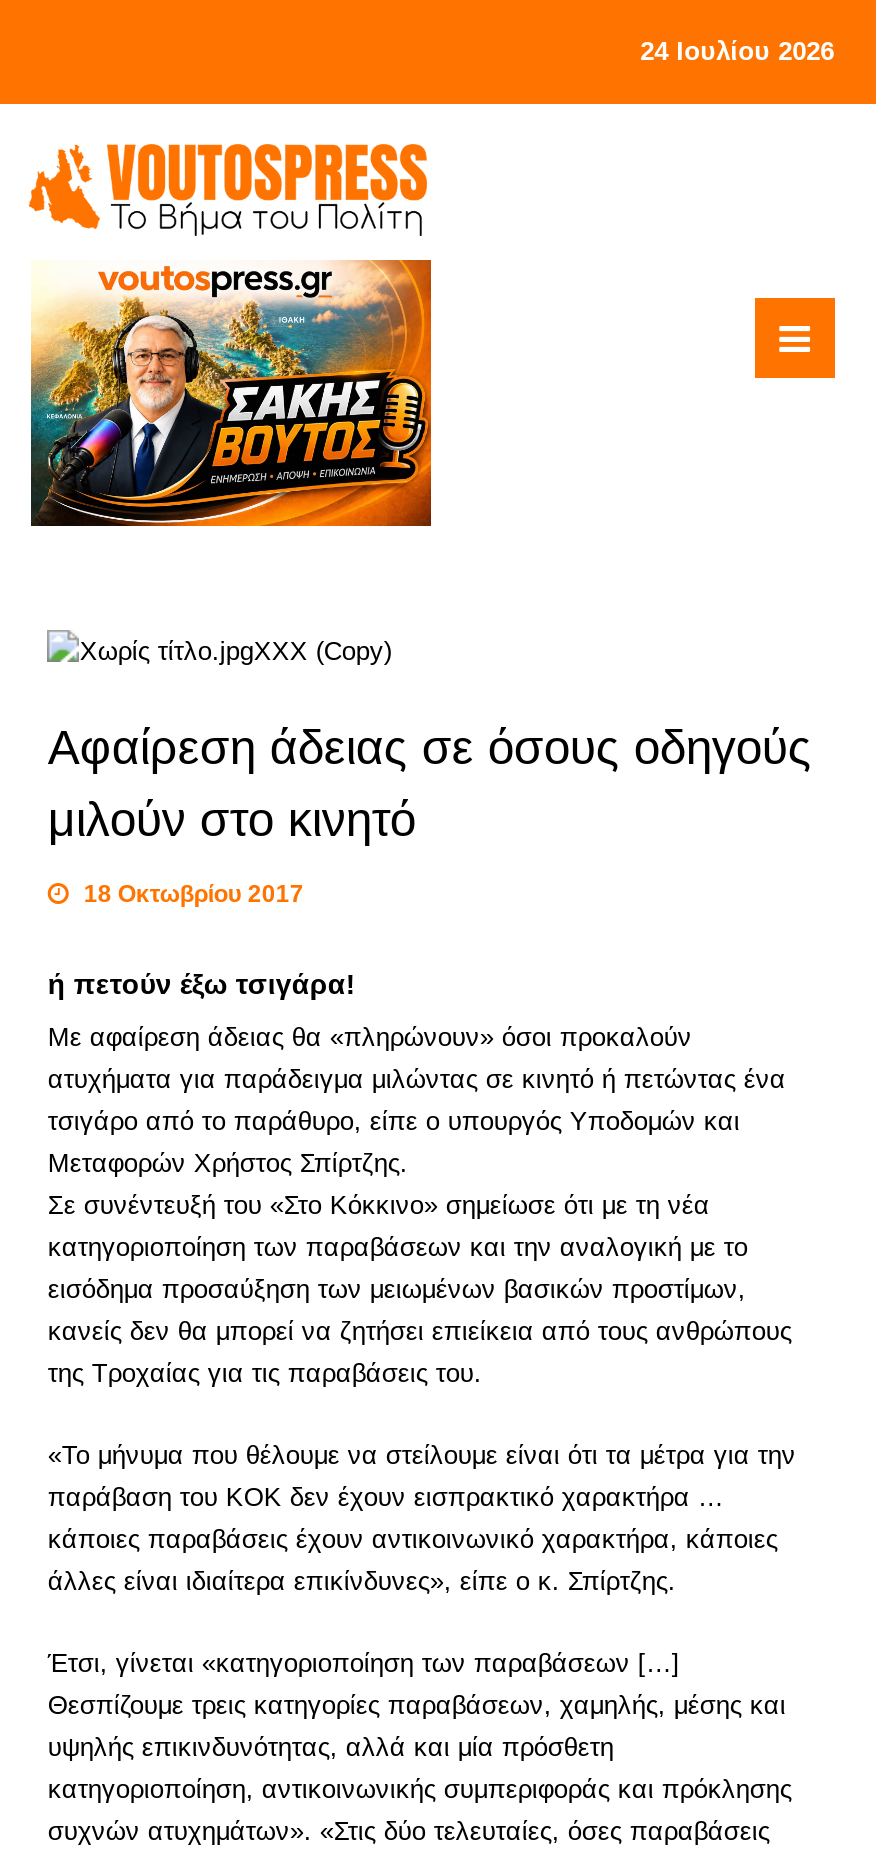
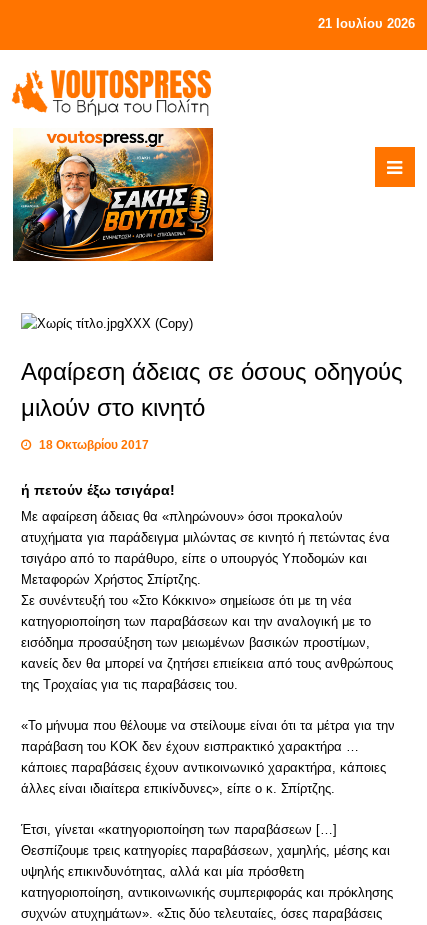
[640,36,834,66] 24 Ιουλίου 2026 -> [318,16,415,31] 21 Ιουλίου 2026

